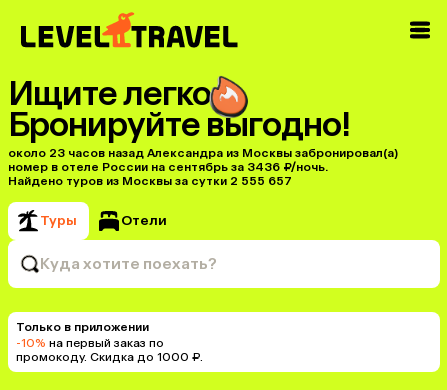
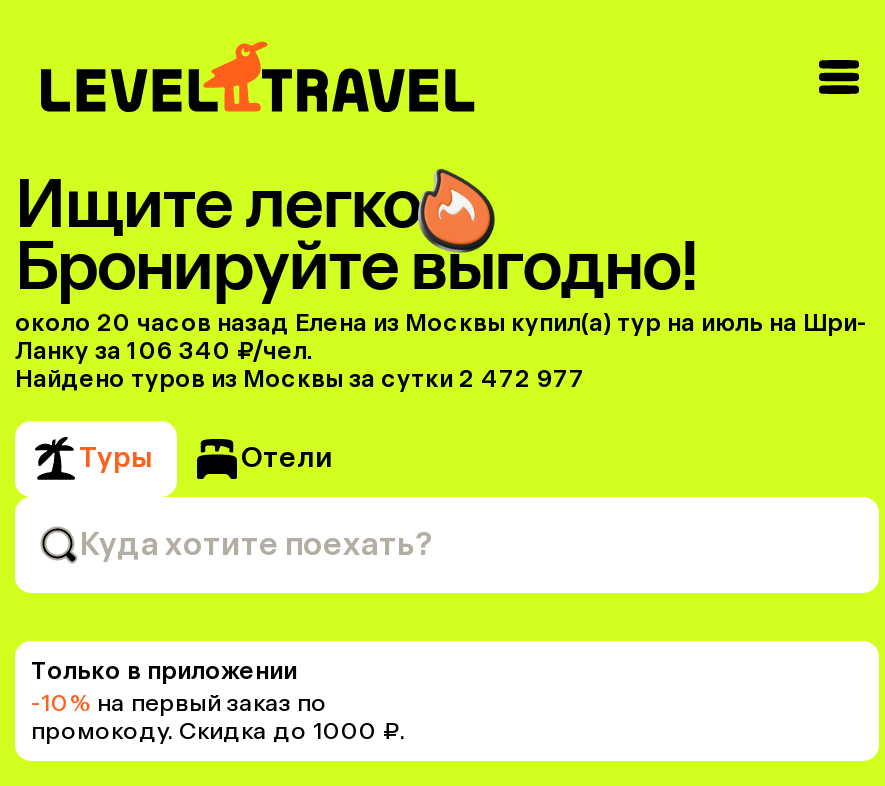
[8,146,398,188] около 23 часов назад Александра из Москвы забронировал(а) | номер в отеле России на сентябрь за 3436 ₽/ночь. | Найдено туров из Москвы за сутки 2 555 657 -> [15,309,867,393] около 20 часов назад Елена из Москвы купил(a) тур на июль на Шри- | Ланку за 106 340 ₽/чел. | Найдено туров из Москвы за сутки 2 472 977

